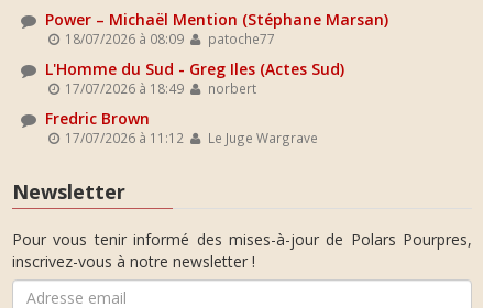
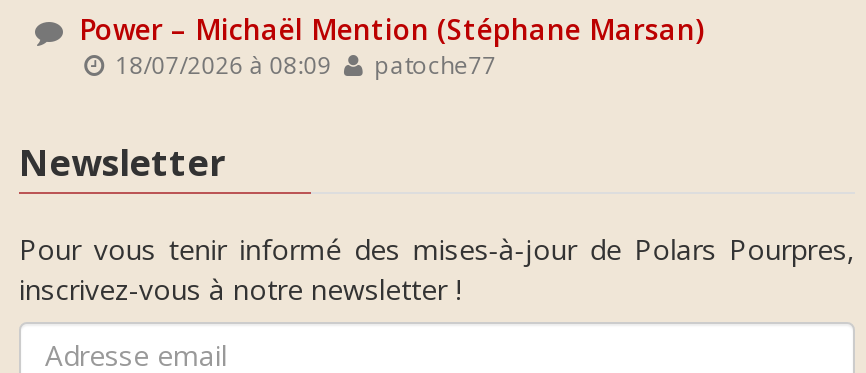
[45,59,344,147] L'Homme du Sud - Greg Iles (Actes Sud) | 17/07/2026 à 18:49 | norbert | Fredric Brown | 17/07/2026 à 11:12 | Le Juge Wargrave -> none

